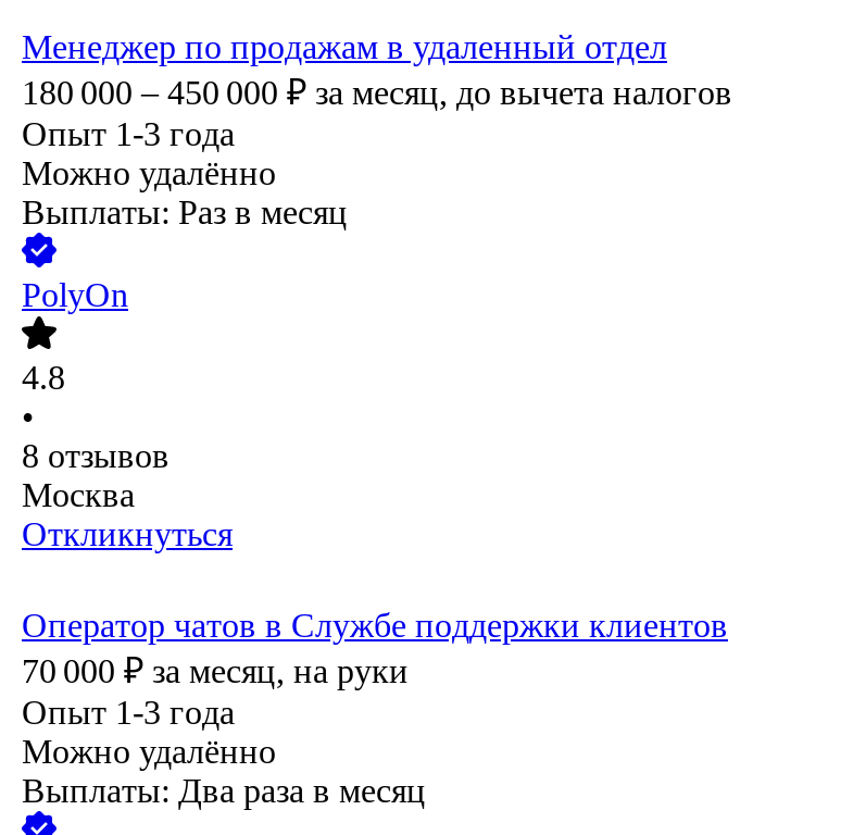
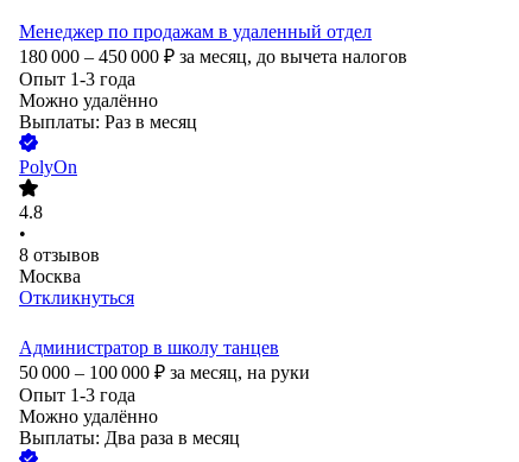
[22,607,728,690] Оператор чатов в Службе поддержки клиентов | 70 000 ₽ за месяц, на руки -> [19,338,310,383] Администратор в школу танцев | 50 000 – 100 000 ₽ за месяц, на руки

